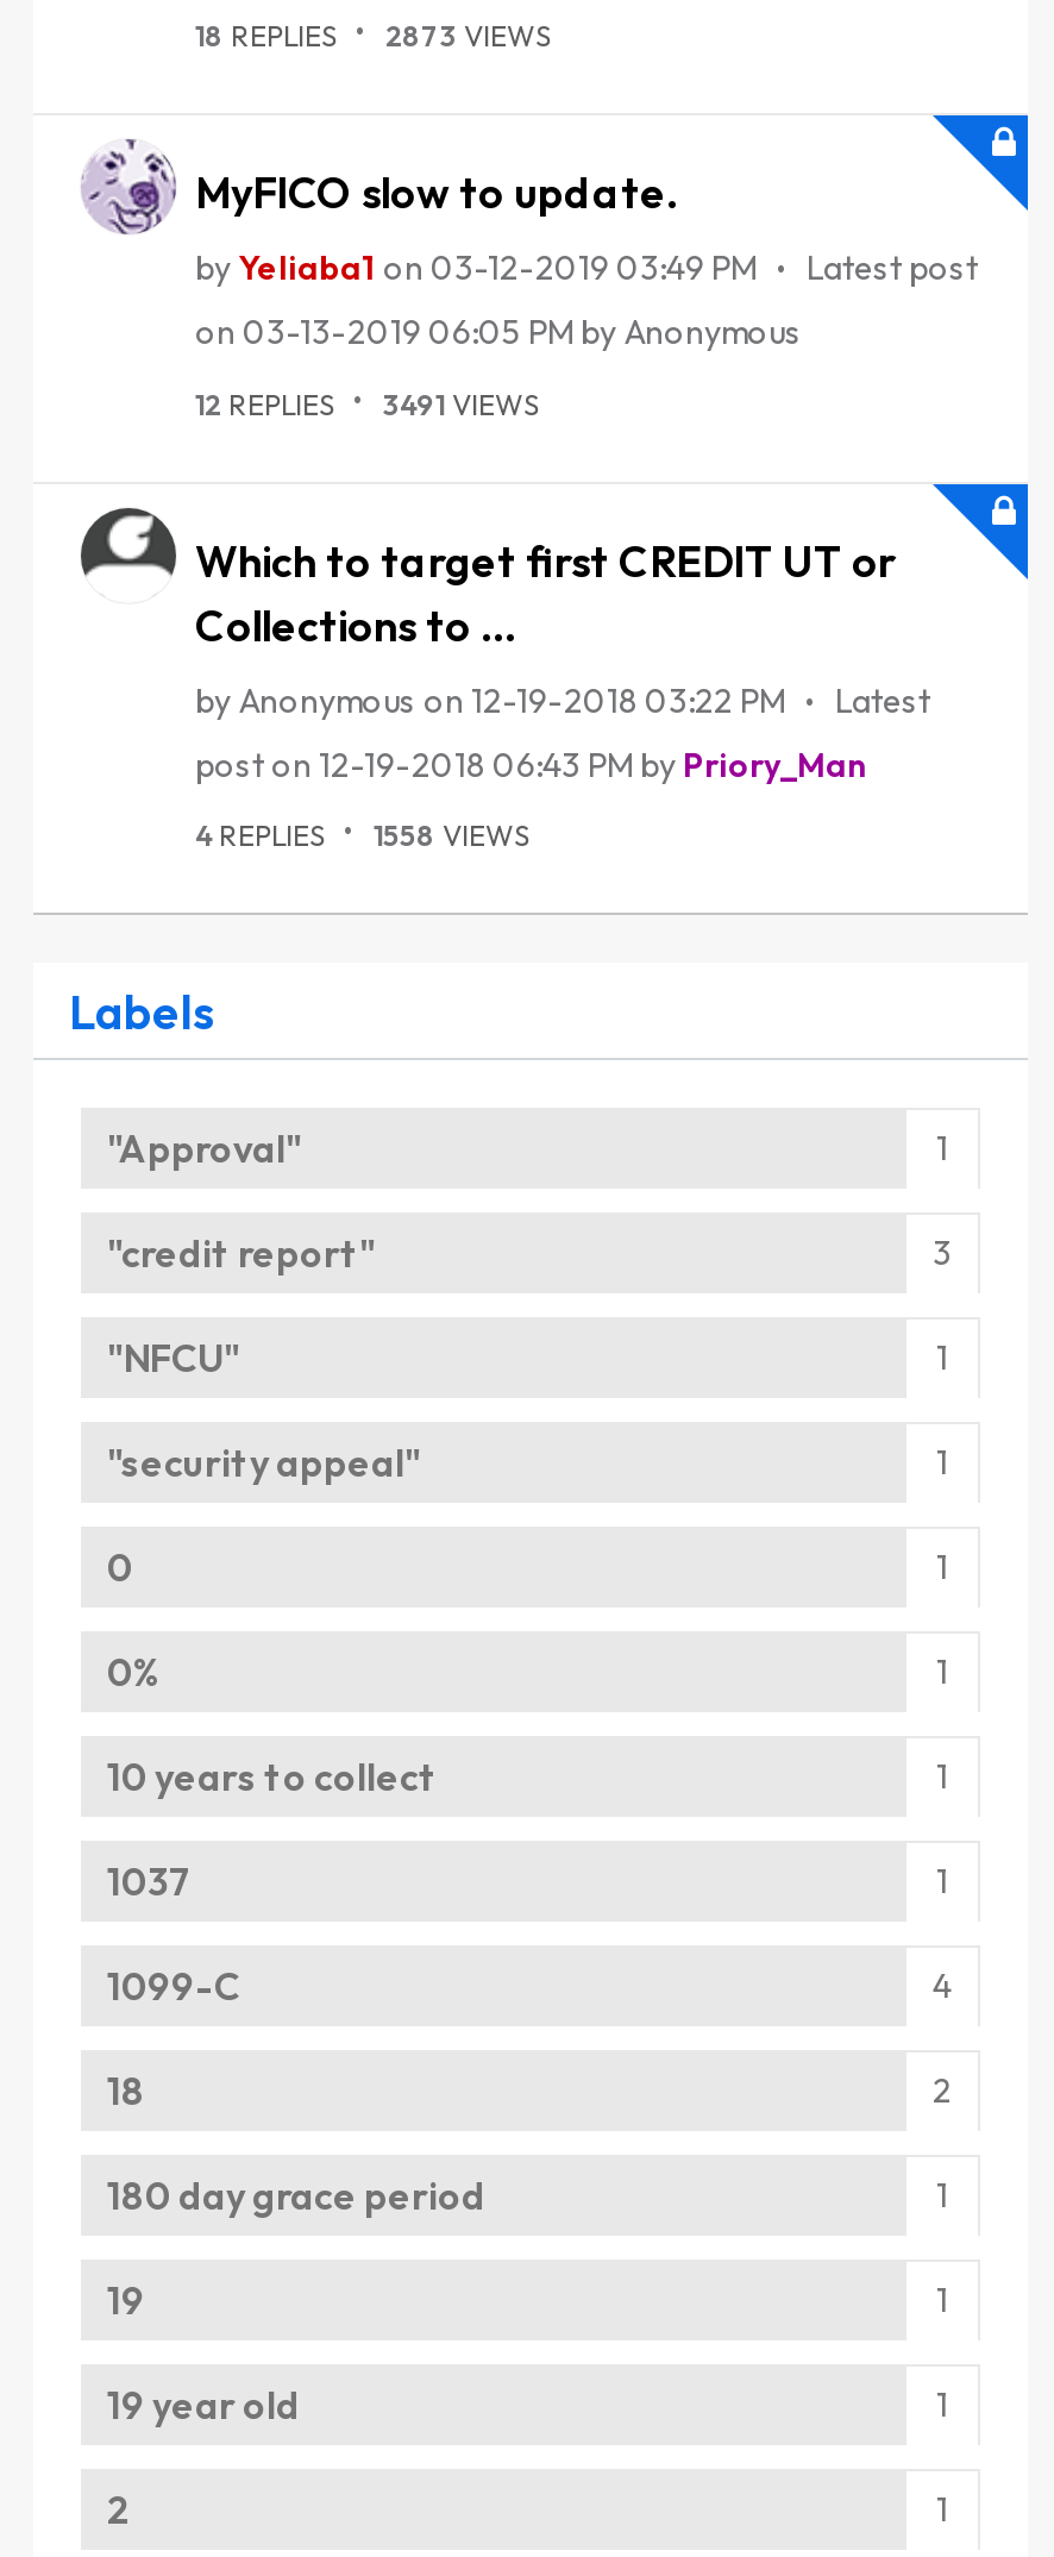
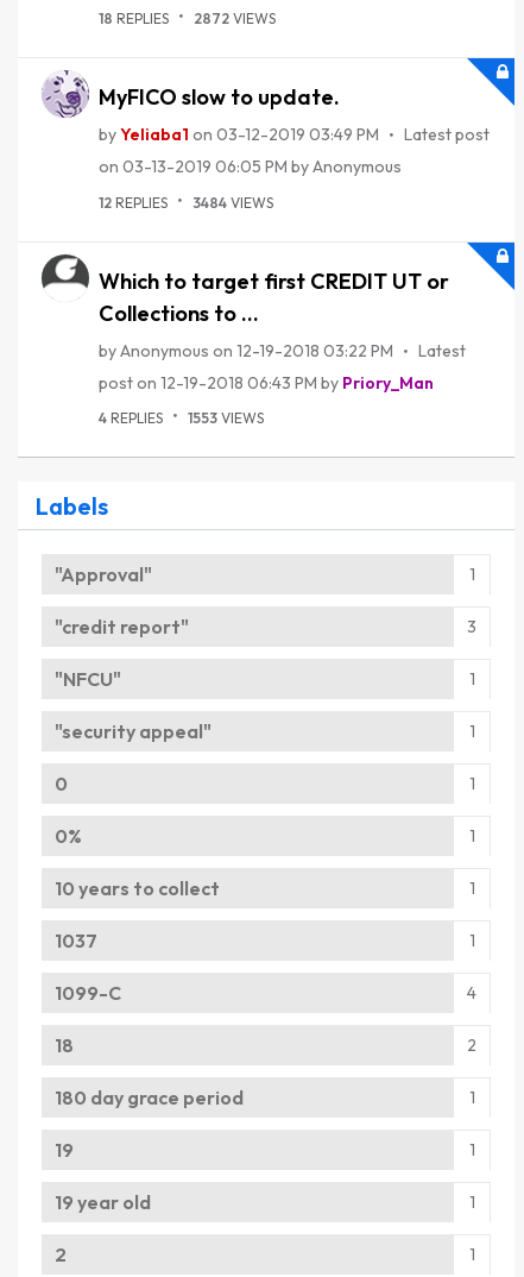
[195,18,550,54] 18 REPLIES 2873 VIEWS -> [99,10,276,27] 18 REPLIES 2872 VIEWS
[195,386,538,421] 12 REPLIES 3491 VIEWS -> [99,193,273,211] 12 REPLIES 3484 VIEWS
[195,817,528,853] 4 REPLIES 1558 VIEWS -> [99,409,264,427] 4 REPLIES 1553 VIEWS

